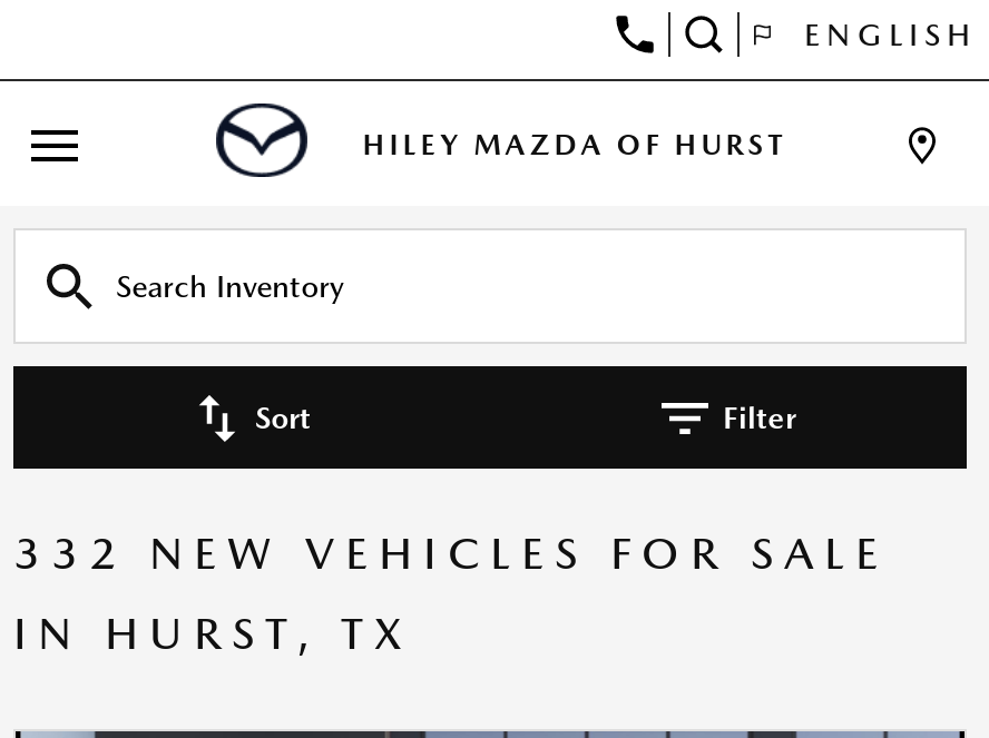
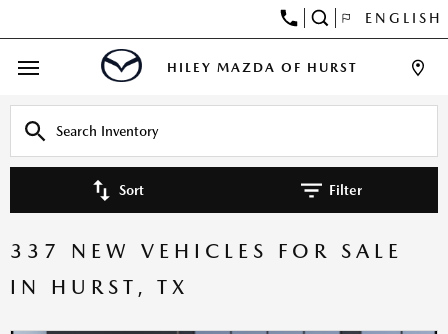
[13,527,889,580] 332 NEW VEHICLES FOR SALE -> [10,239,403,263] 337 NEW VEHICLES FOR SALE

